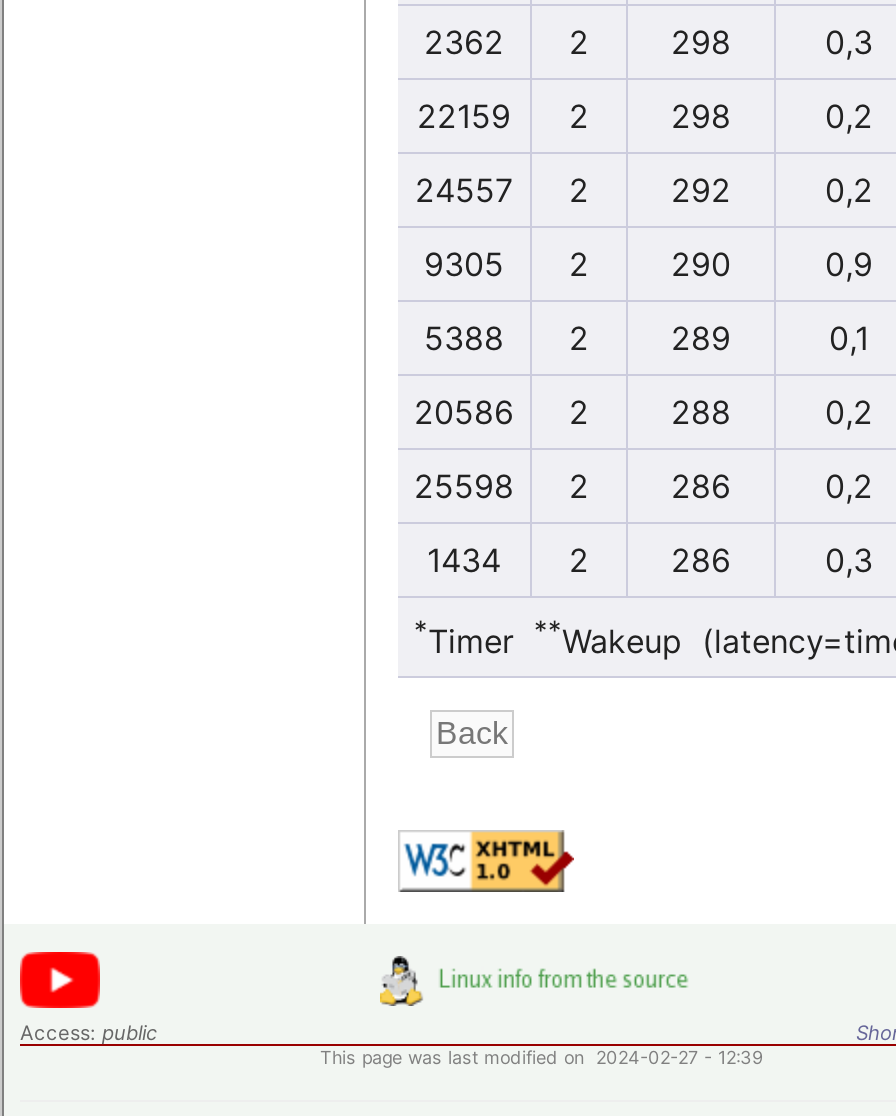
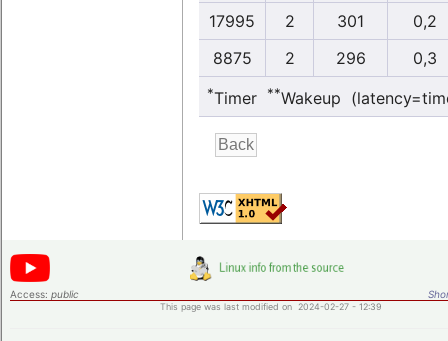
[417,23,873,137] 298 | 0,3 | 22159 | 2 | 298 -> [337,11,364,31] 301
[424,23,589,63] 2362 2 -> [209,11,294,31] 17995 2
[414,171,873,581] 292 | 0,2 | 9305 | 2 | 290 | 0,9 | 5388 | 2 | 289 | 0,1 | 20586 | 2 | 288 | 0,2 | 25598 | 2 | 286 | 0,2 | 1434 | 2 | 286 -> [335,48,365,68] 296
[415,171,589,211] 24557 2 -> [212,48,294,68] 8875 2

